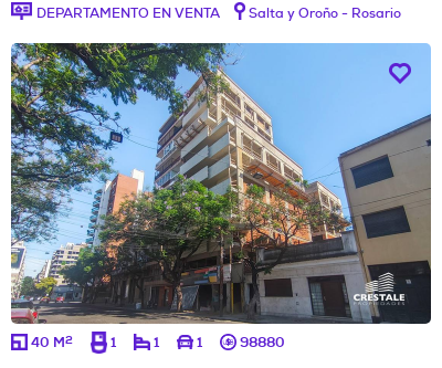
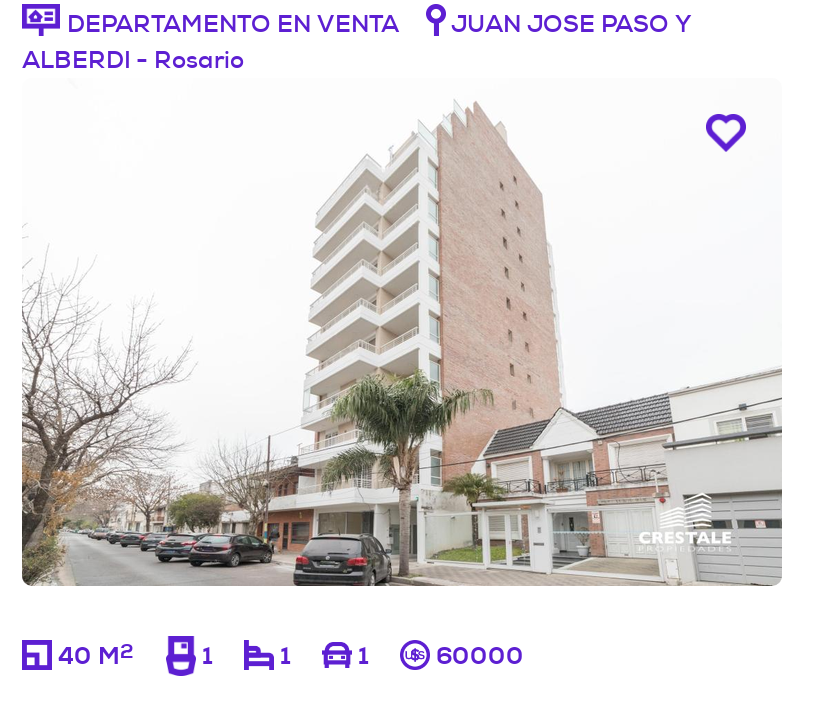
[245,4,401,22] Salta y Oroño - Rosario -> [22,8,691,76] JUAN JOSE PASO Y | ALBERDI - Rosario
[10,42,432,352] [image] | 98880 -> [22,102,782,672] [image] | 60000

